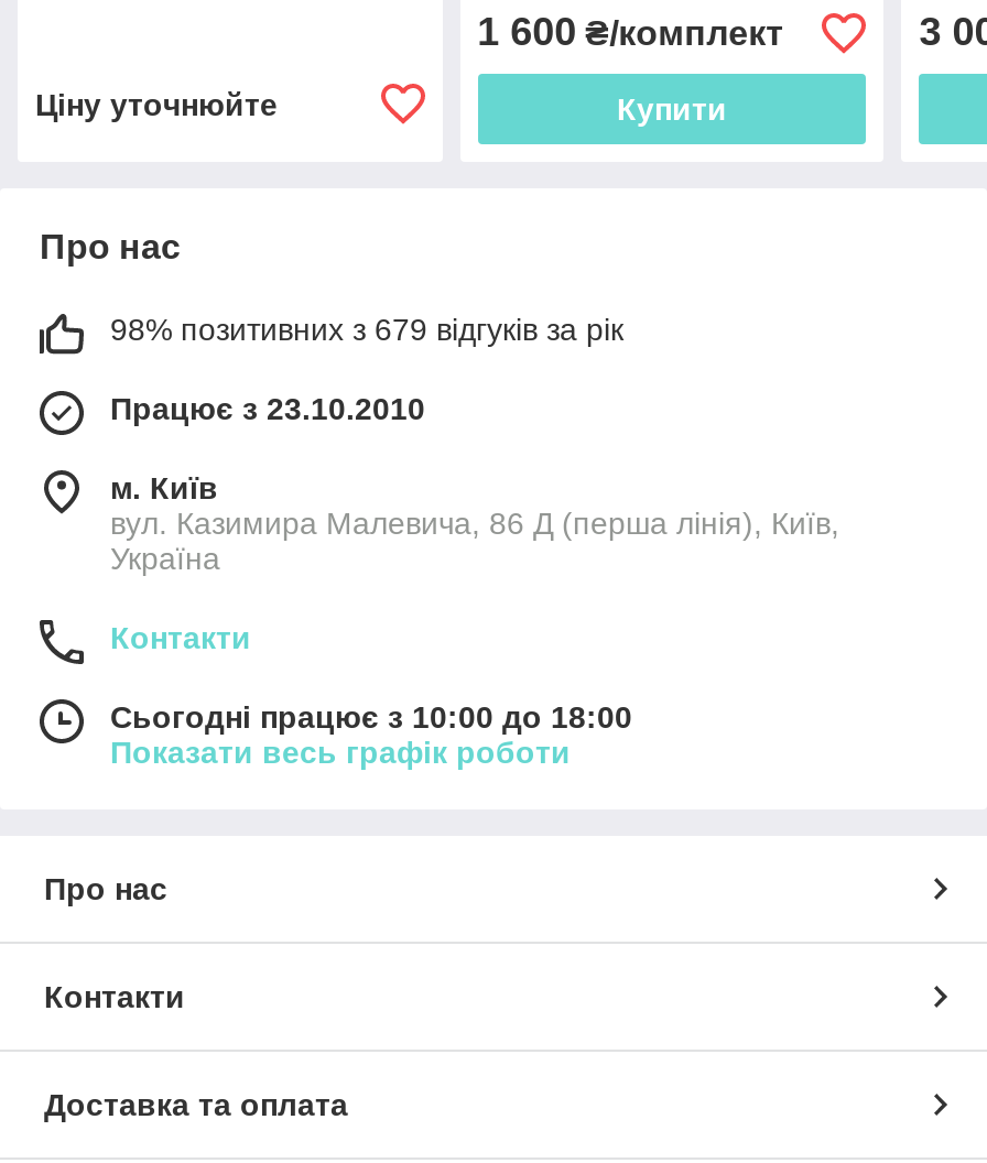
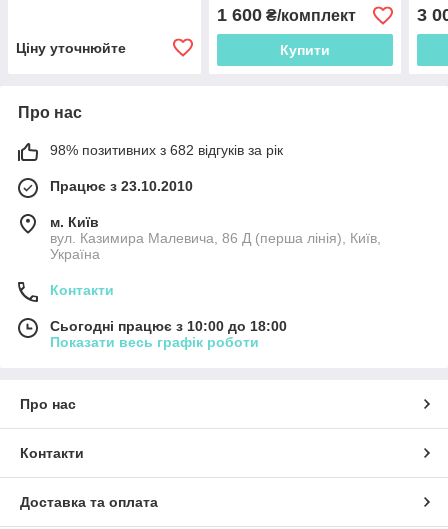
[110,313,623,348] 98% позитивних з 679 відгуків за рік -> [50,142,283,158] 98% позитивних з 682 відгуків за рік

